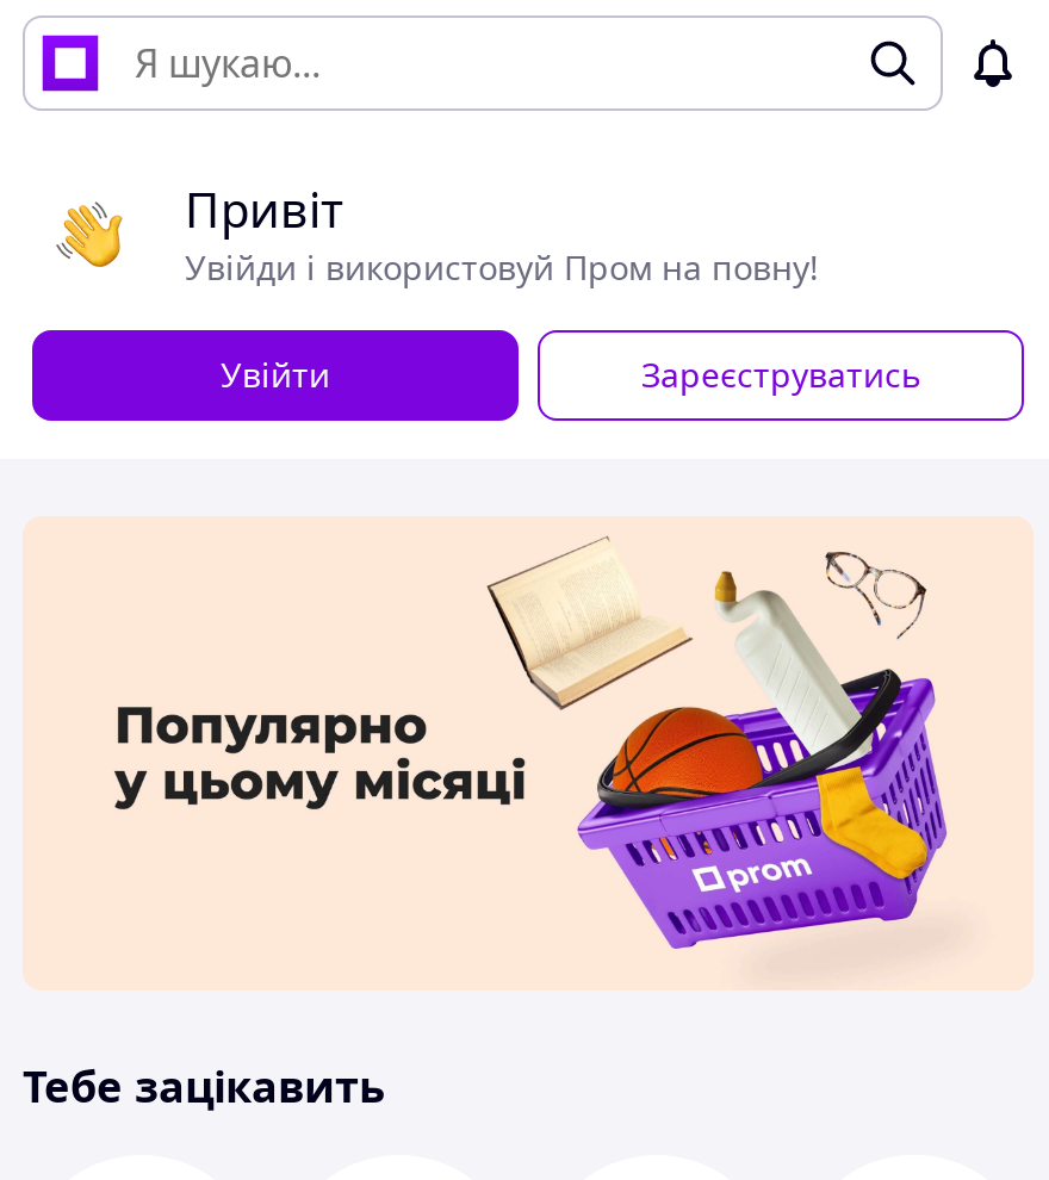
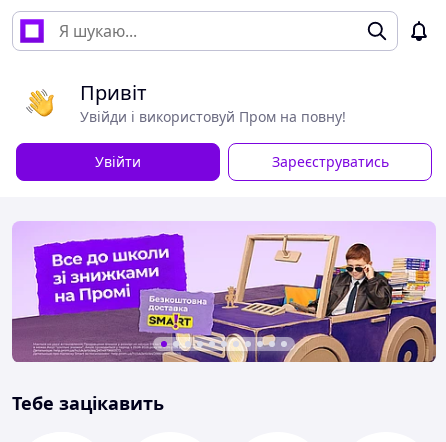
[25,518,1031,988] [image] -> [11,221,437,363] [image]

